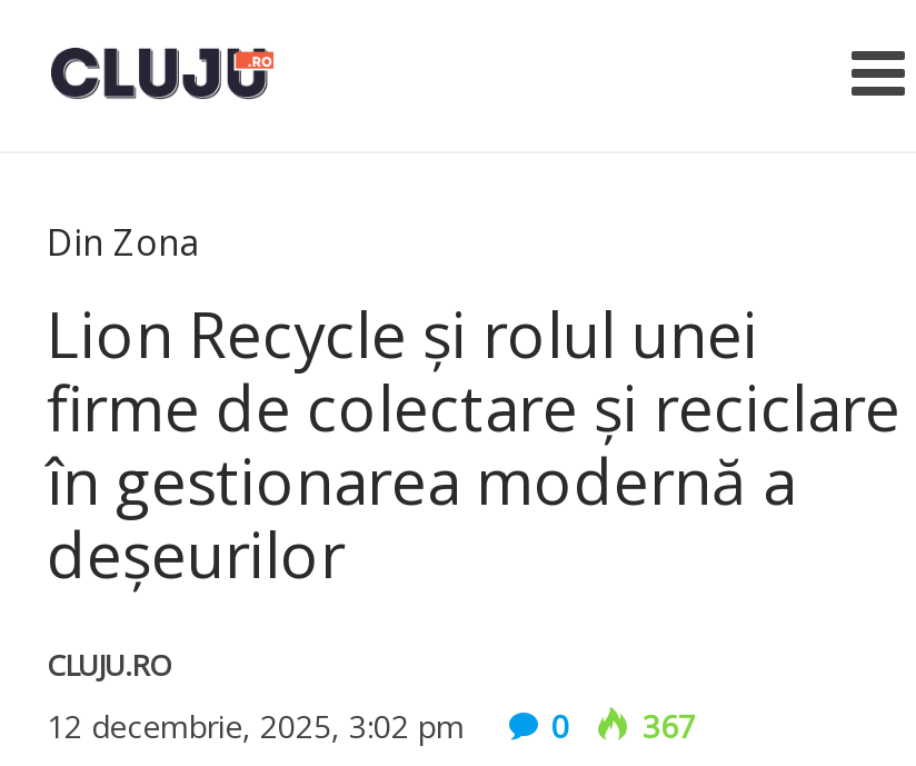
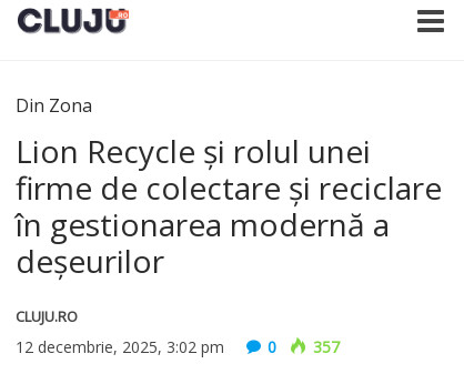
[551,705,696,747] 0 367 -> [268,336,340,357] 0 357

